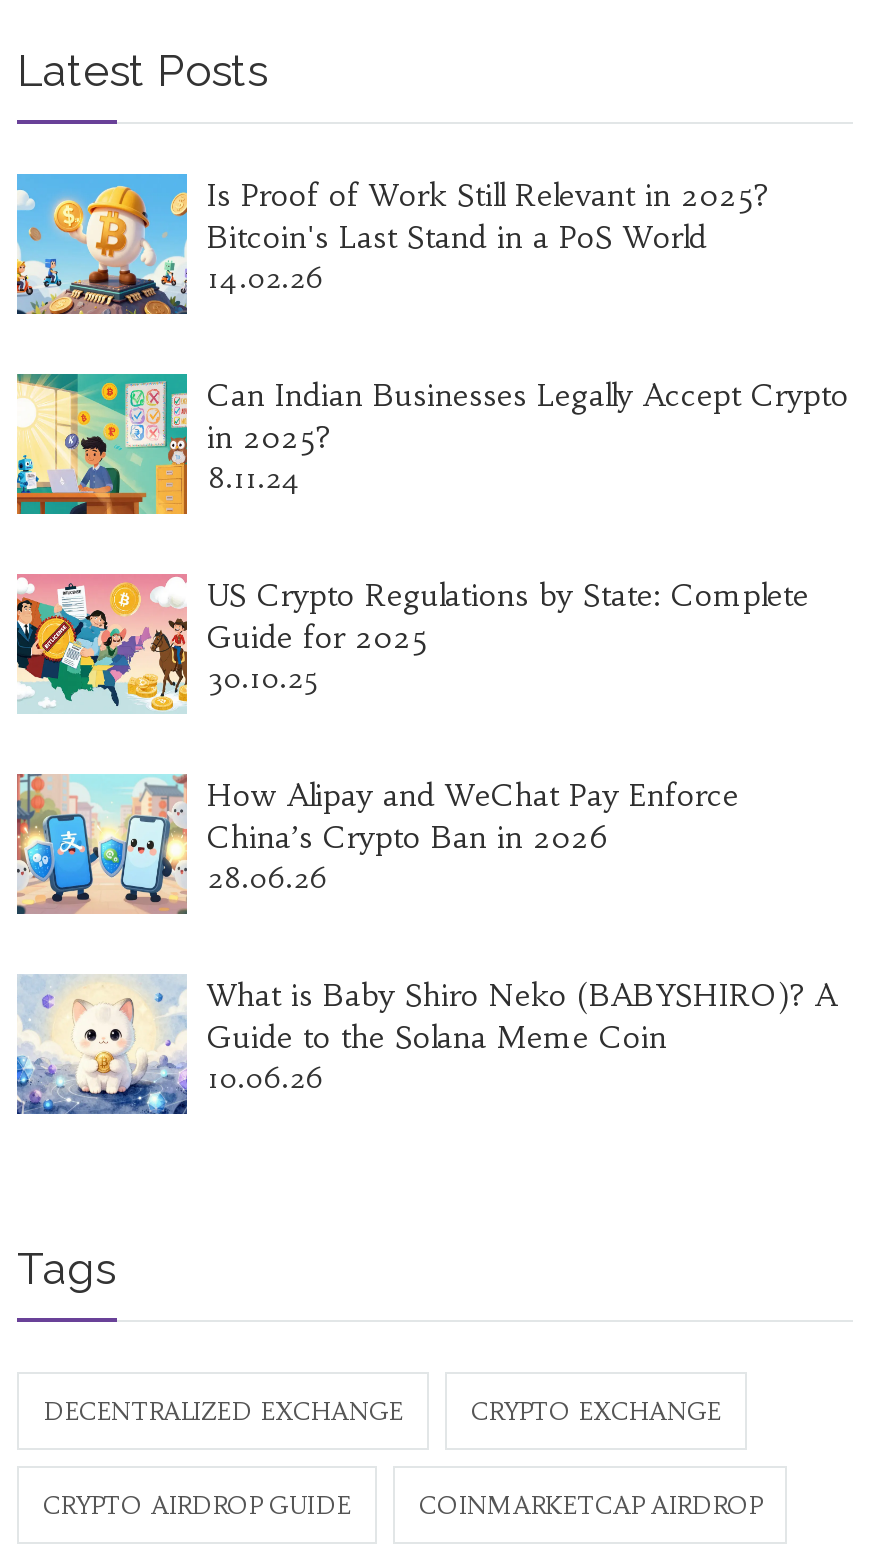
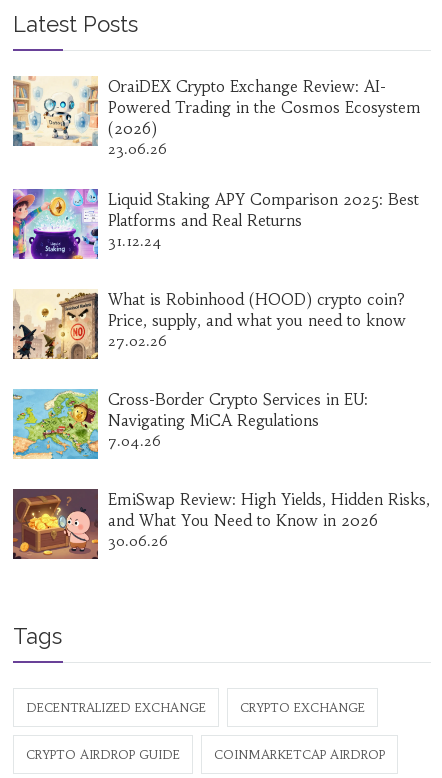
[15,172,769,316] [image] | Is Proof of Work Still Relevant in 2025? | Bitcoin's Last Stand in a PoS World | 14.02.26 -> [12,75,421,158] [image] | OraiDEX Crypto Exchange Review: AI- | Powered Trading in the Cosmos Ecosystem | (2026) | 23.06.26
[15,372,849,516] [image] | Can Indian Businesses Legally Accept Crypto | in 2025? | 8.11.24 -> [12,188,419,260] [image] | Liquid Staking APY Comparison 2025: Best | Platforms and Real Returns | 31.12.24
[15,572,809,714] [image] | US Crypto Regulations by State: Complete | Guide for 2025 | 30.10.25 -> [12,289,406,360] [image] | What is Robinhood (HOOD) crypto coin? | Price, supply, and what you need to know | 27.02.26
[15,772,739,916] [image] | How Alipay and WeChat Pay Enforce | China’s Crypto Ban in 2026 | 28.06.26 -> [12,388,368,460] [image] | Cross-Border Crypto Services in EU: | Navigating MiCA Regulations | 7.04.26
[15,974,837,1116] [image] | What is Baby Shiro Neko (BABYSHIRO)? A | Guide to the Solana Meme Coin | 10.06.26 -> [12,488,430,560] [image] | EmiSwap Review: High Yields, Hidden Risks, | and What You Need to Know in 2026 | 30.06.26

